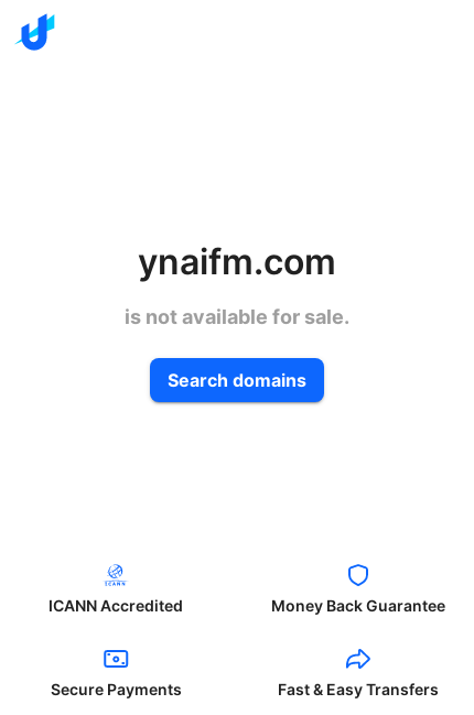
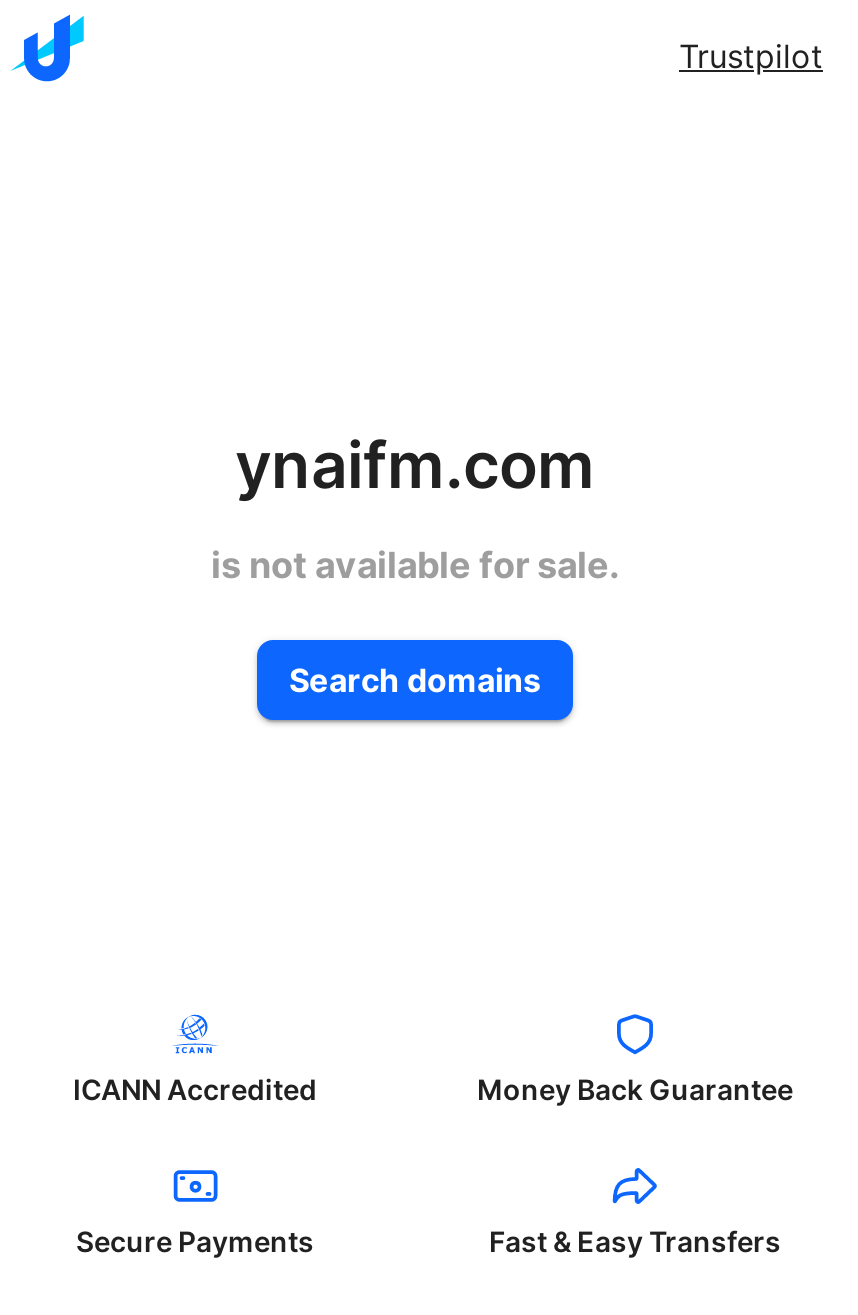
none -> [679,36,823,76] Trustpilot

